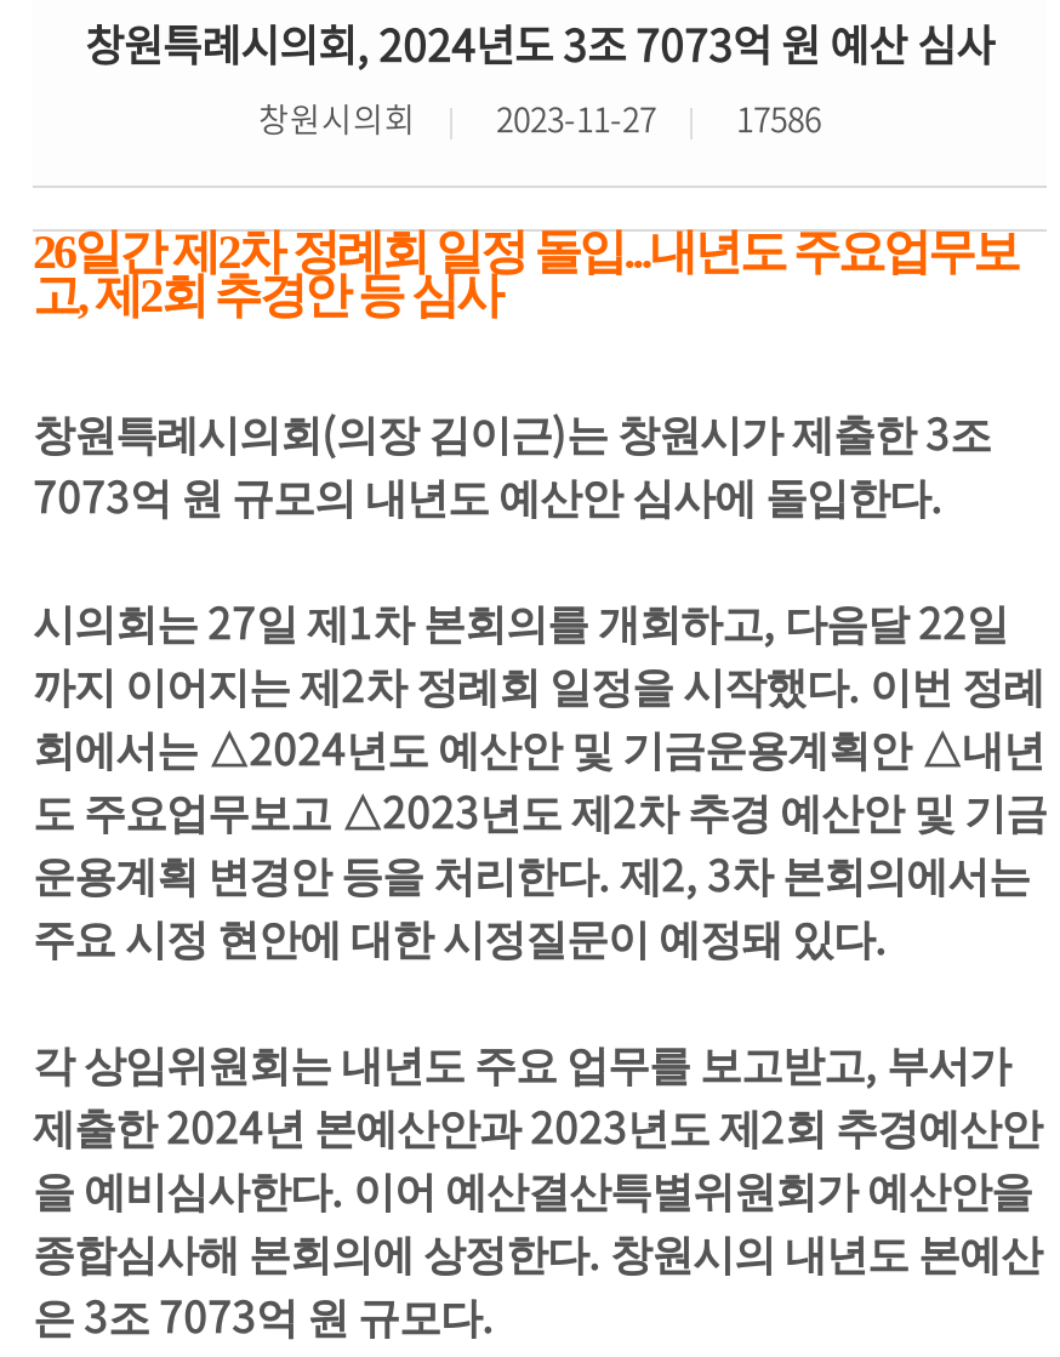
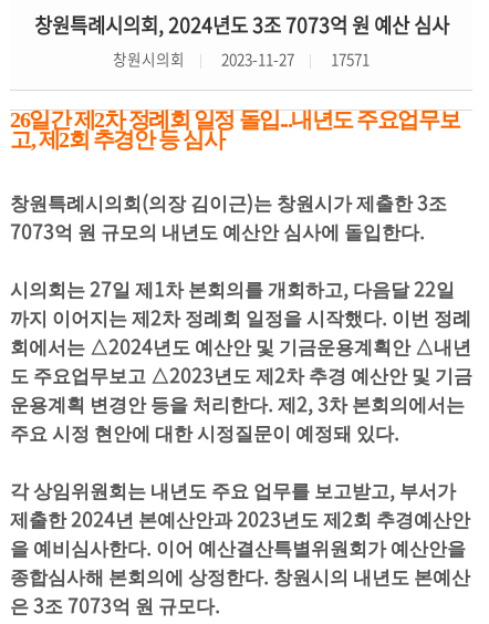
[258,93,821,142] 창원시의회 2023-11-27 17586 -> [113,48,370,70] 창원시의회 2023-11-27 17571

